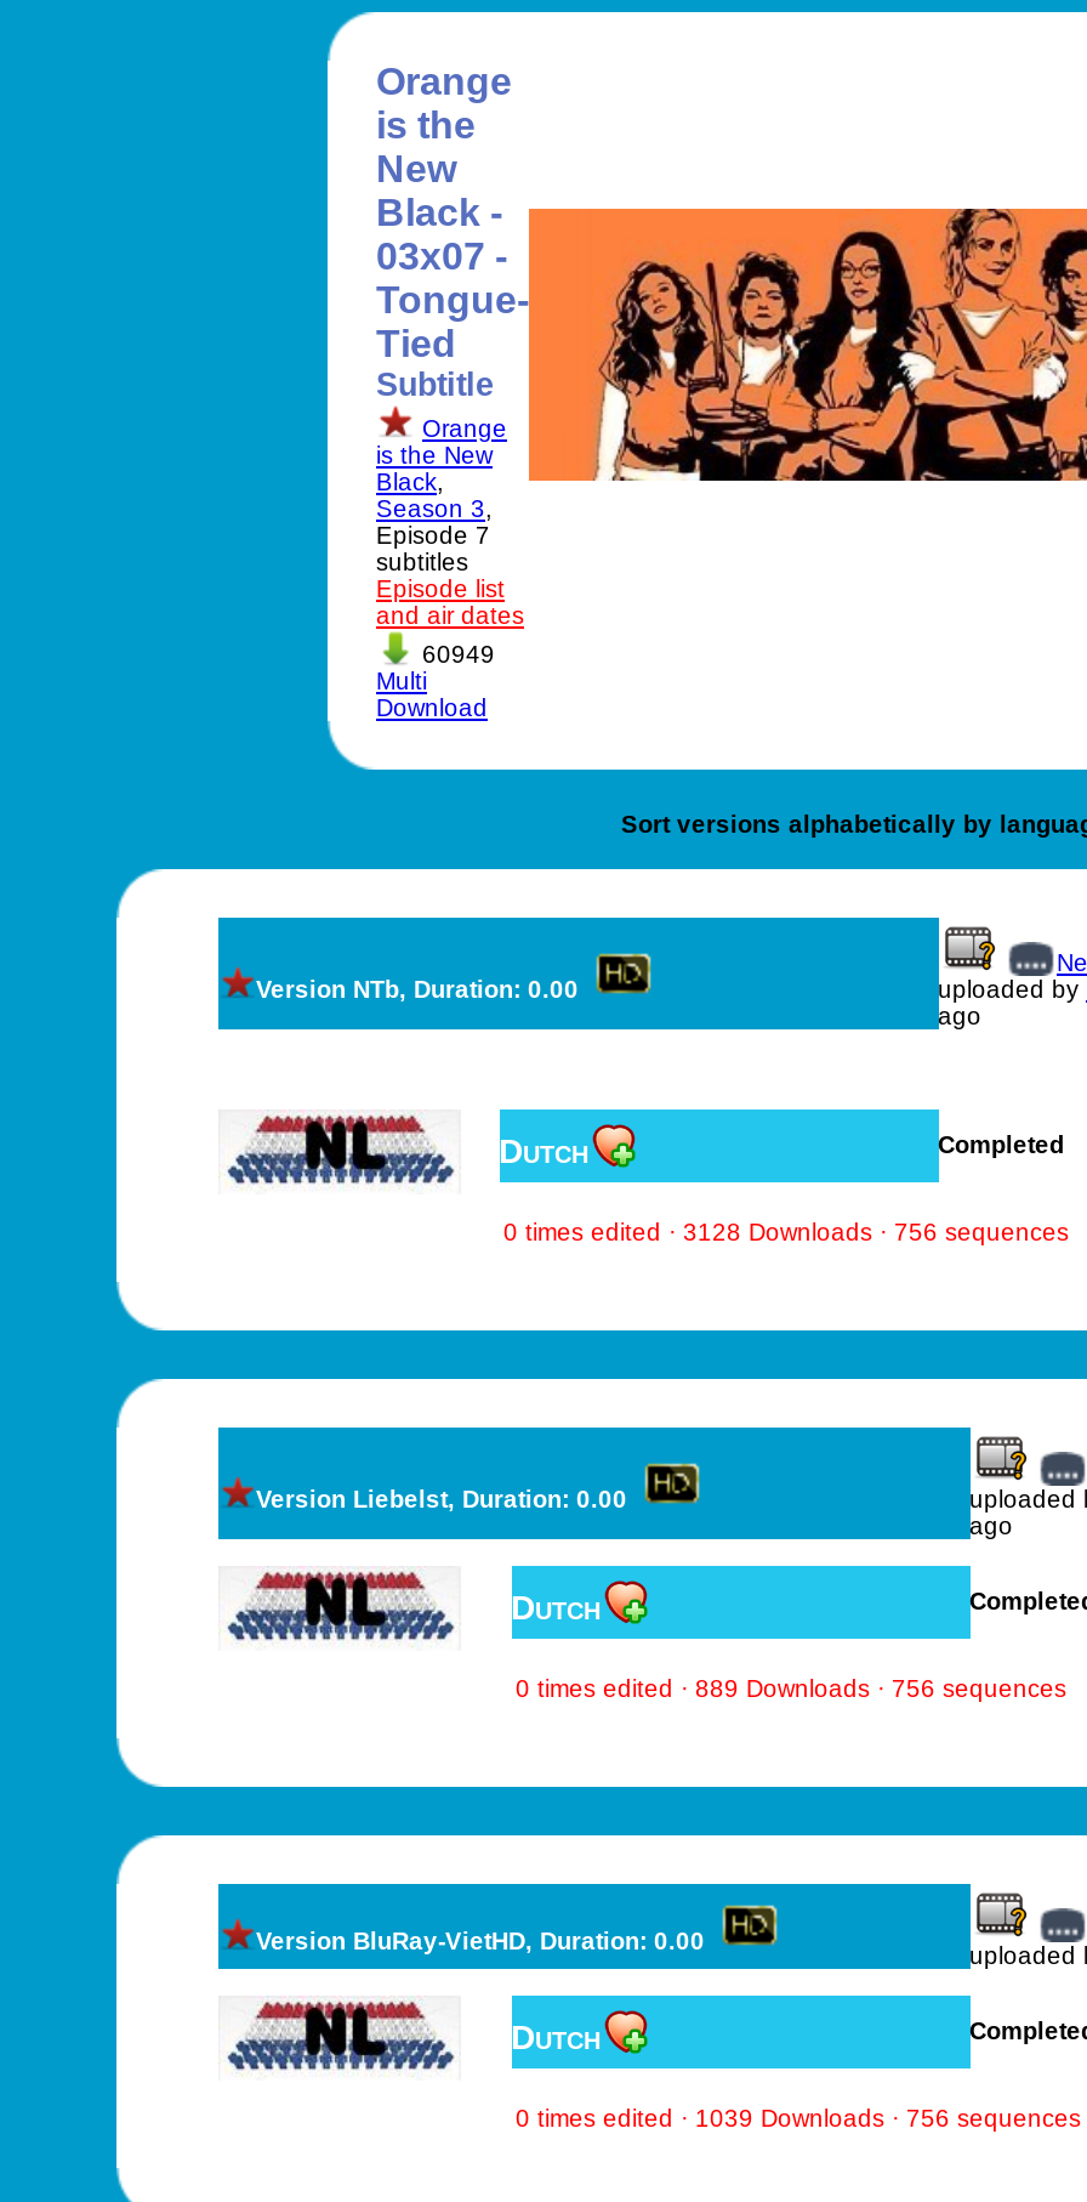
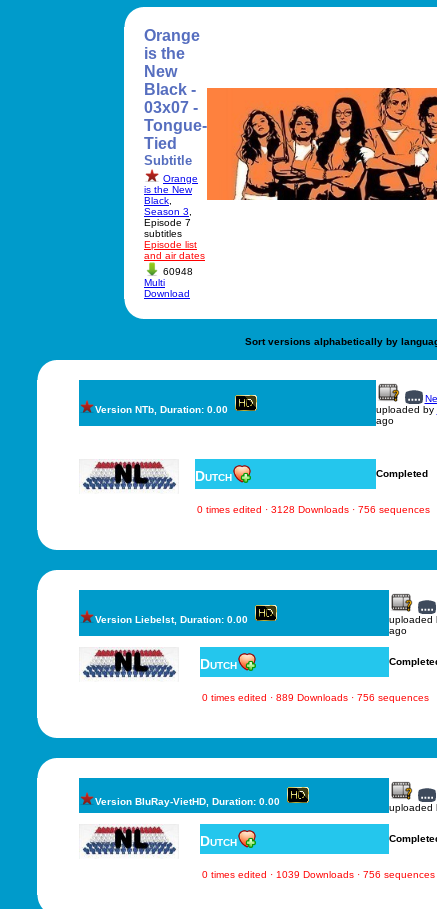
[415,641,495,668] 60949 -> [160,266,193,277] 60948

